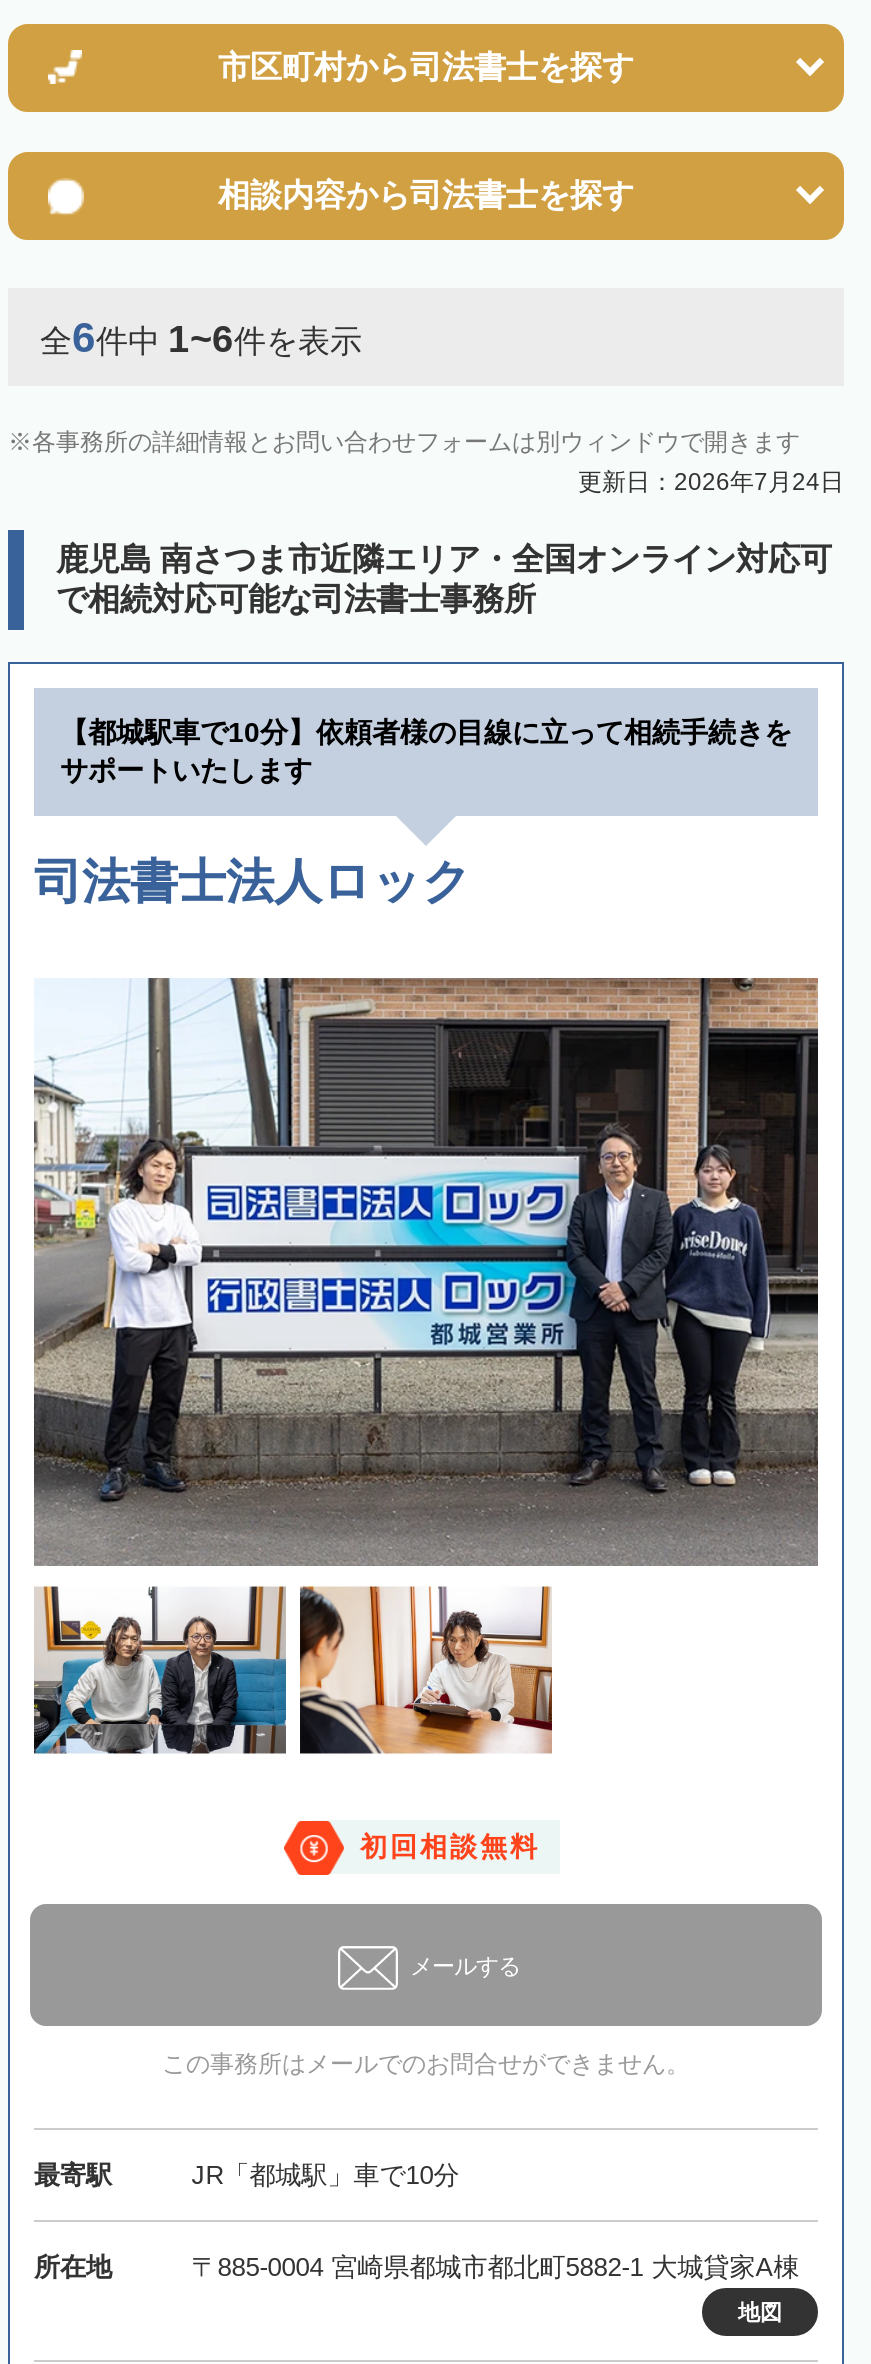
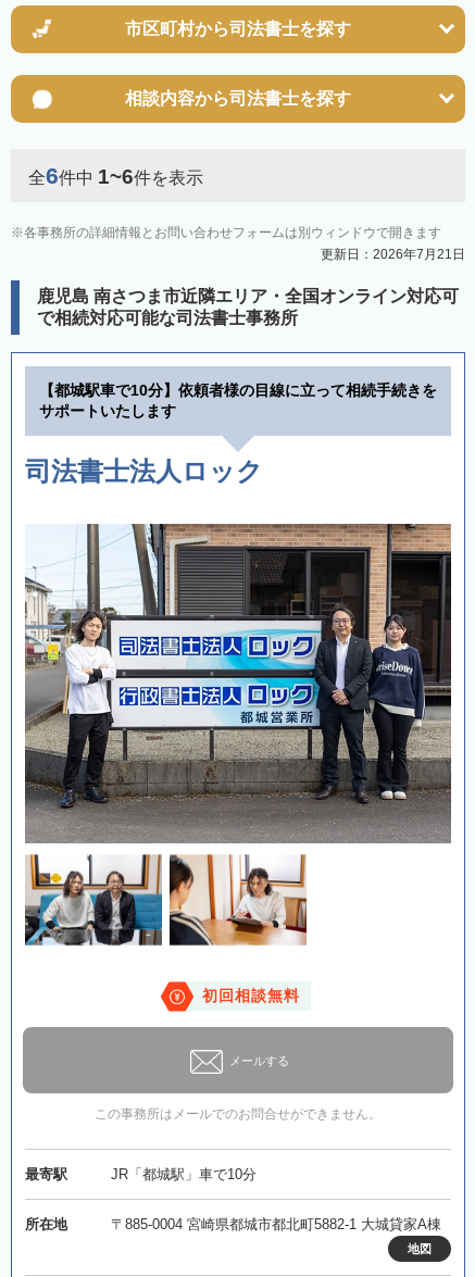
[578,468,844,496] 更新日：2026年7月24日 -> [321,247,465,262] 更新日：2026年7月21日

